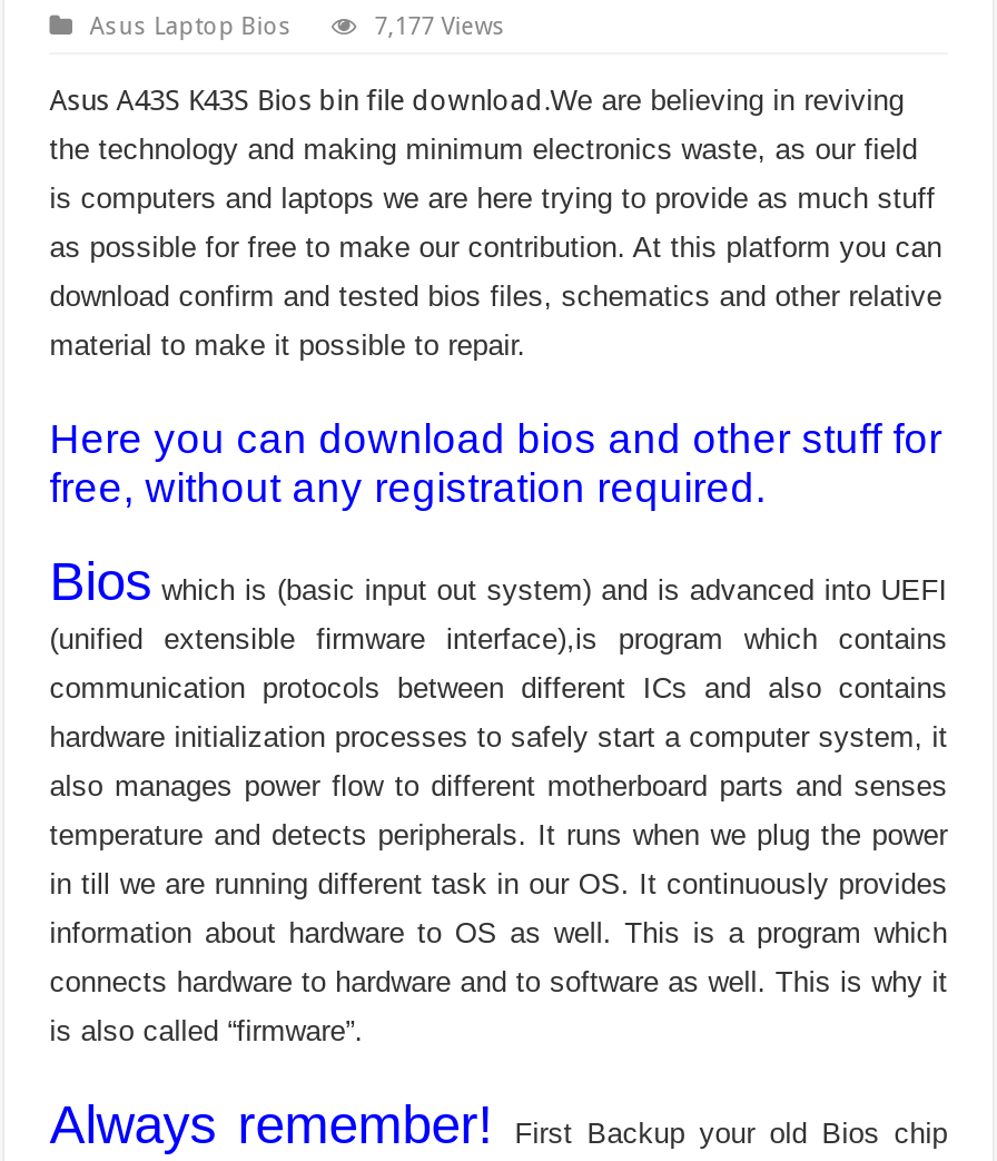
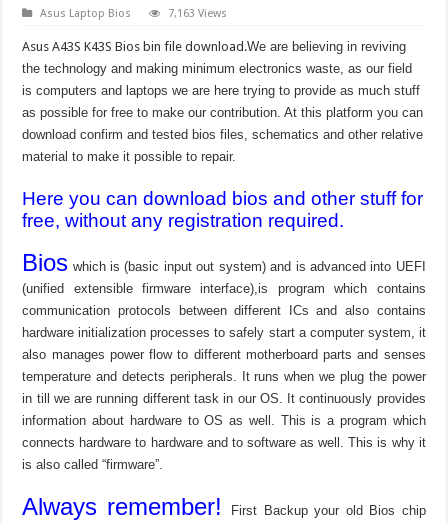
[374,12,506,41] 7,177 Views -> [168,7,227,20] 7,163 Views

